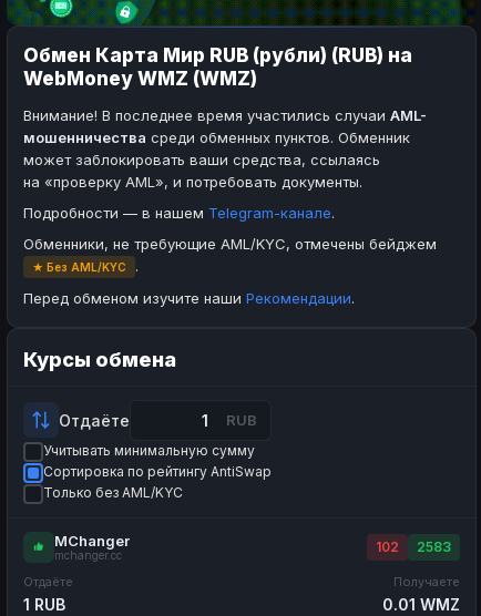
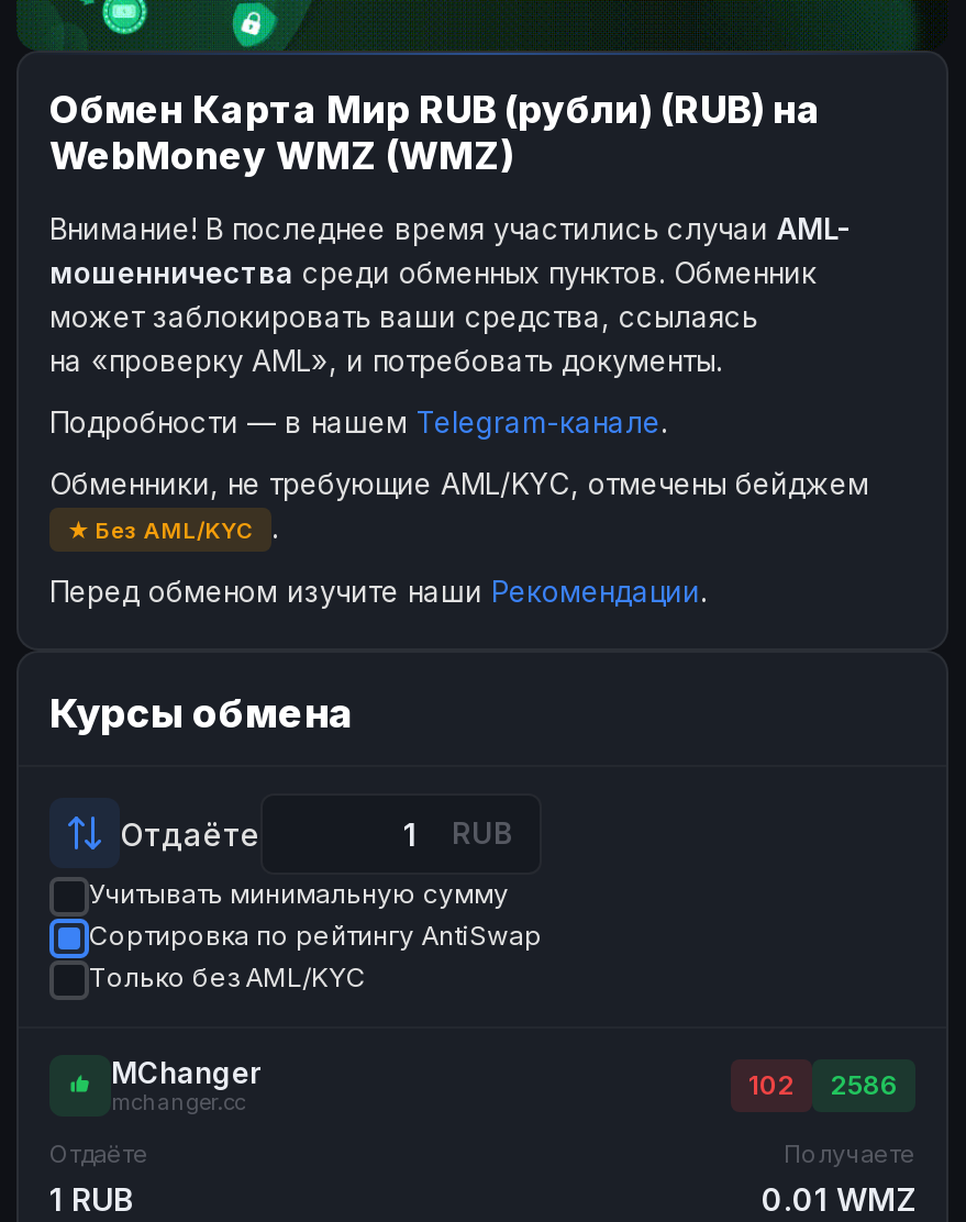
[376,538,451,555] 102 2583 -> [748,1067,898,1100] 102 2586

